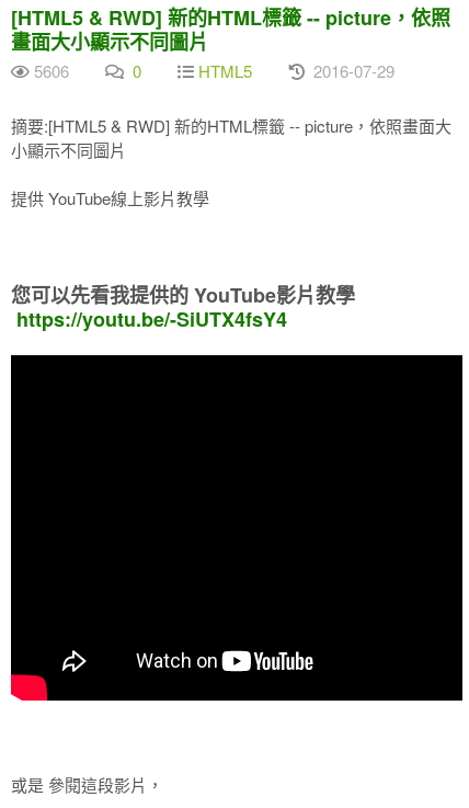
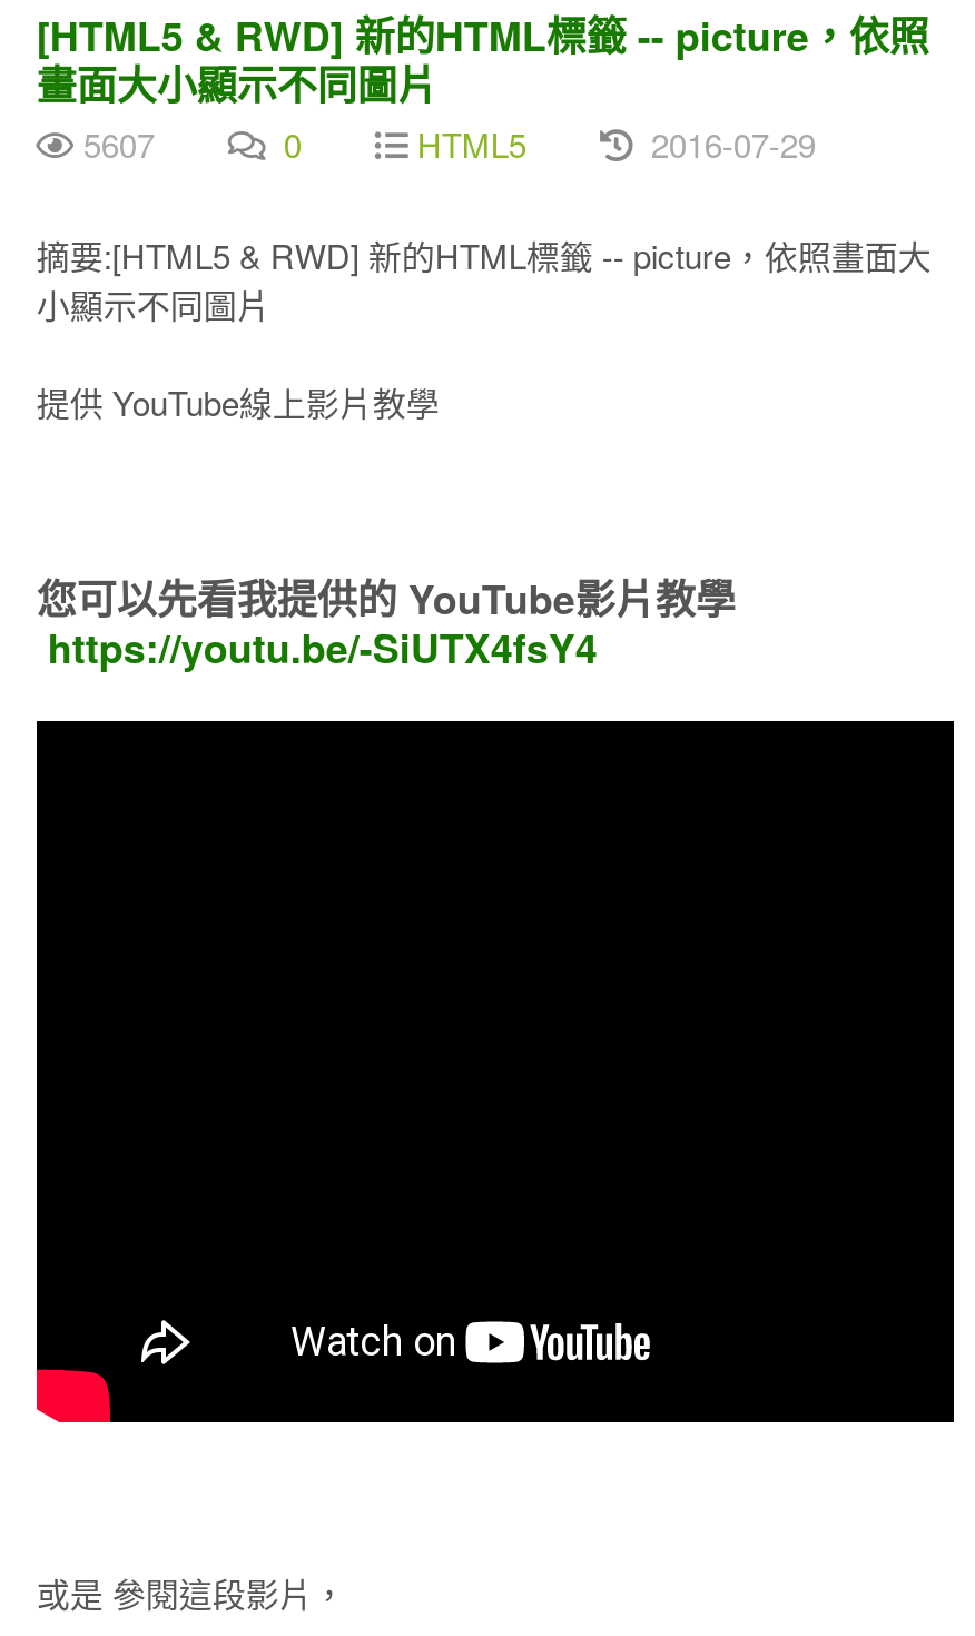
[34,59,69,82] 5606 -> [83,120,154,167] 5607

